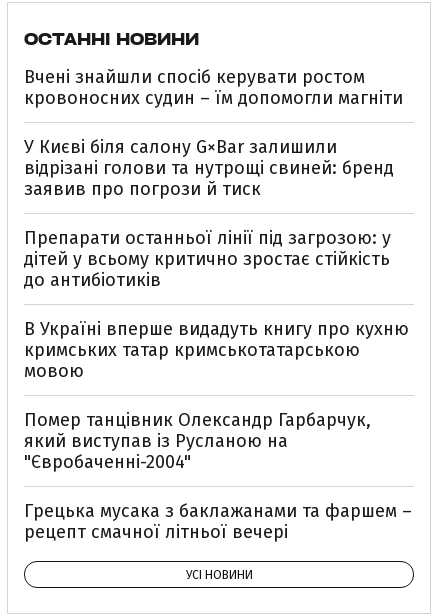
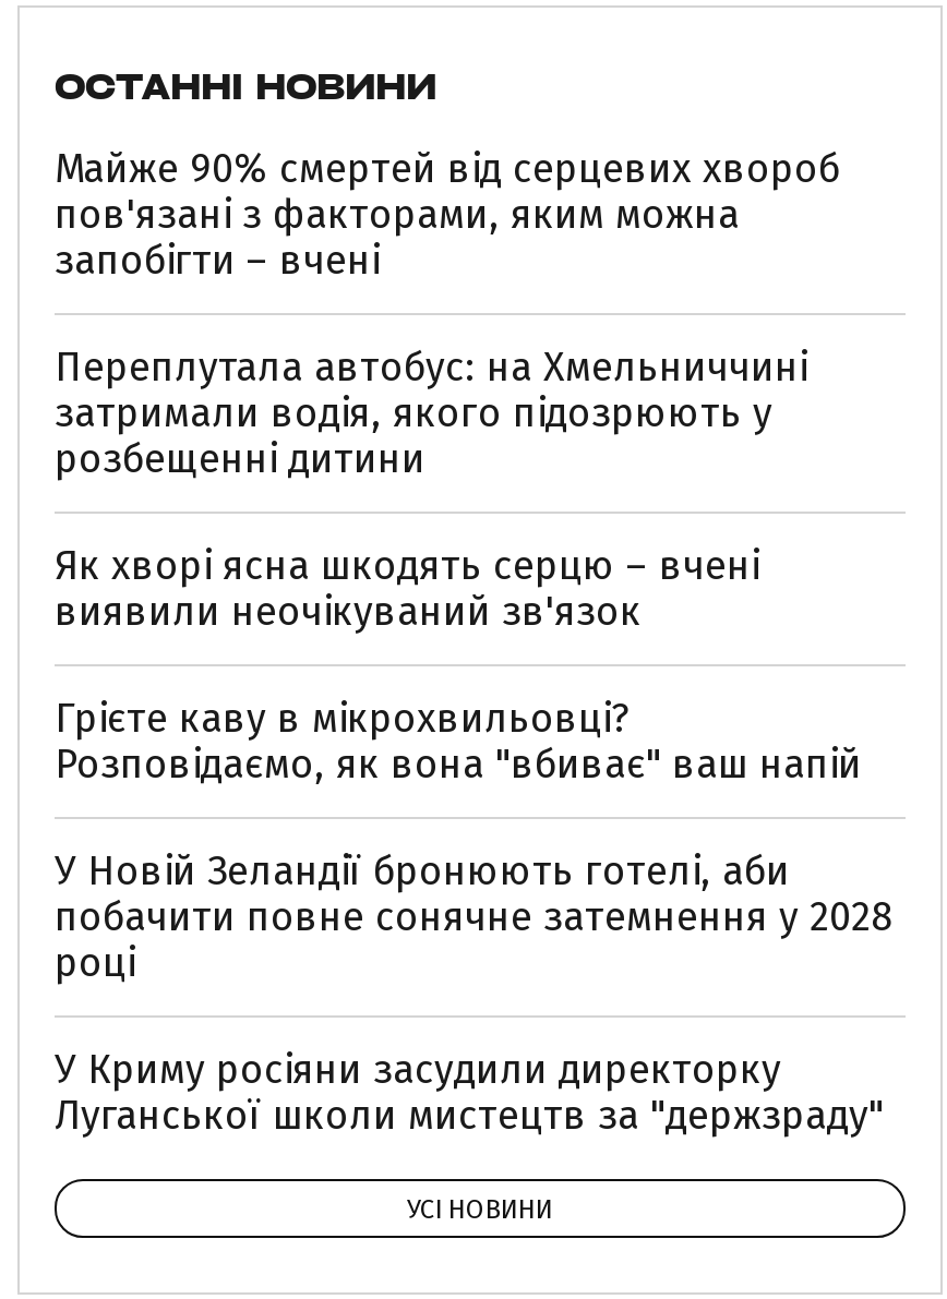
[24,66,403,109] Вчені знайшли спосіб керувати ростом | кровоносних судин – їм допомогли магніти -> [55,145,840,285] Майже 90% смертей від серцевих хвороб | пов'язані з факторами, яким можна | запобігти – вчені
[24,136,394,200] У Києві біля салону G×Bar залишили | відрізані голови та нутрощі свиней: бренд | заявив про погрози й тиск -> [55,344,807,483] Переплутала автобус: на Хмельниччині | затримали водія, якого підозрюють у | розбещенні дитини
[24,227,391,291] Препарати останньої лінії під загрозою: у | дітей у всьому критично зростає стійкість | до антибіотиків -> [55,542,759,636] Як хворі ясна шкодять серцю – вчені | виявили неочікуваний зв'язок
[24,318,409,382] В Україні вперше видадуть книгу про кухню | кримських татар кримськотатарською | мовою -> [55,695,862,789] Грієте каву в мікрохвильовці? | Розповідаємо, як вона "вбиває" ваш напій
[24,409,371,473] Помер танцівник Олександр Гарбарчук, | який виступав із Русланою на | "Євробаченні-2004" -> [55,848,892,987] У Новій Зеландії бронюють готелі, аби | побачити повне сонячне затемнення у 2028 | році
[24,500,412,543] Грецька мусака з баклажанами та фаршем – | рецепт смачної літньої вечері -> [55,1046,884,1140] У Криму росіяни засудили директорку | Луганської школи мистецтв за "держзраду"

